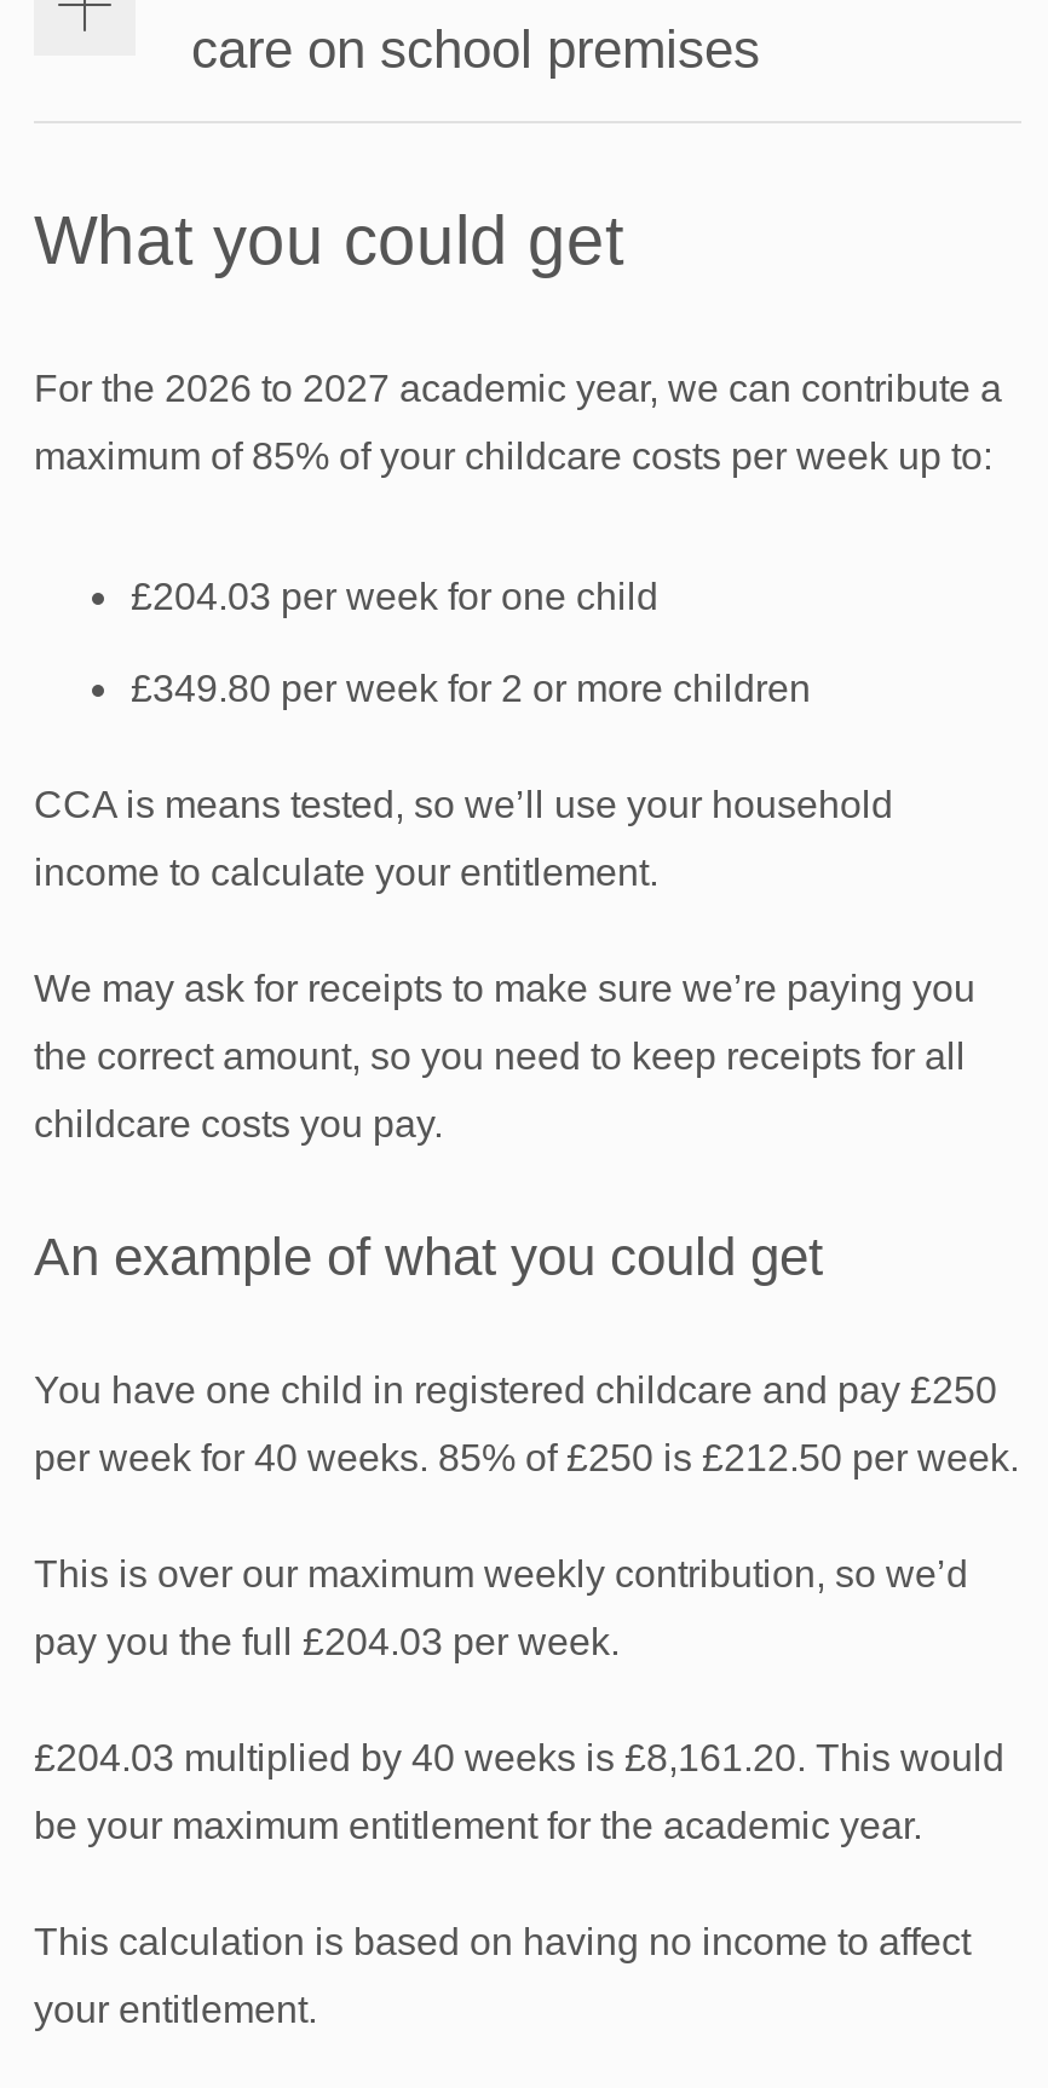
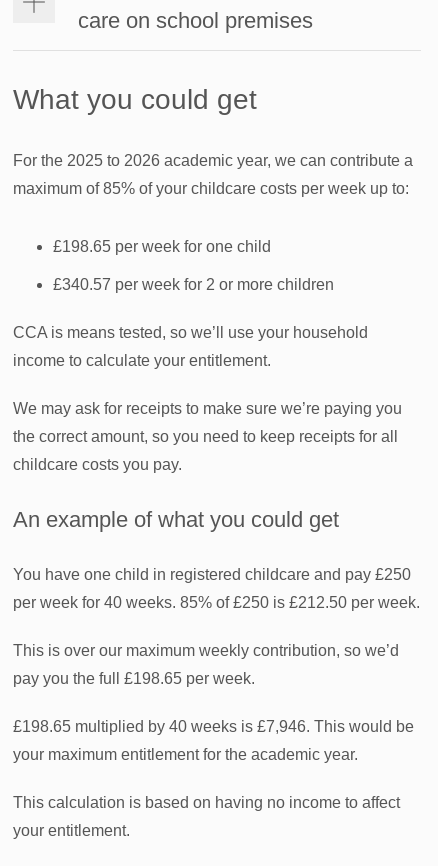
[34,367,1002,408] For the 2026 to 2027 academic year, we can contribute a -> [13,152,413,169] For the 2025 to 2026 academic year, we can contribute a
[131,575,658,616] £204.03 per week for one child -> [53,238,271,255] £198.65 per week for one child
[131,667,811,708] £349.80 per week for 2 or more children -> [53,276,334,293] £340.57 per week for 2 or more children
[34,1620,620,1661] pay you the full £204.03 per week. -> [13,670,255,687] pay you the full £198.65 per week.
[34,1736,1004,1778] £204.03 multiplied by 40 weeks is £8,161.20. This would -> [13,718,414,735] £198.65 multiplied by 40 weeks is £7,946. This would be
[34,1804,922,1845] be your maximum entitlement for the academic year. -> [13,746,358,763] your maximum entitlement for the academic year.

